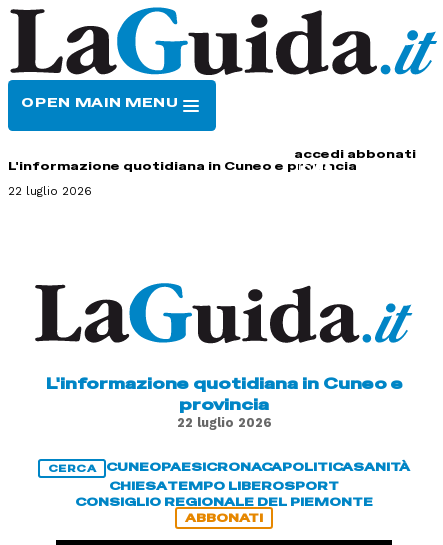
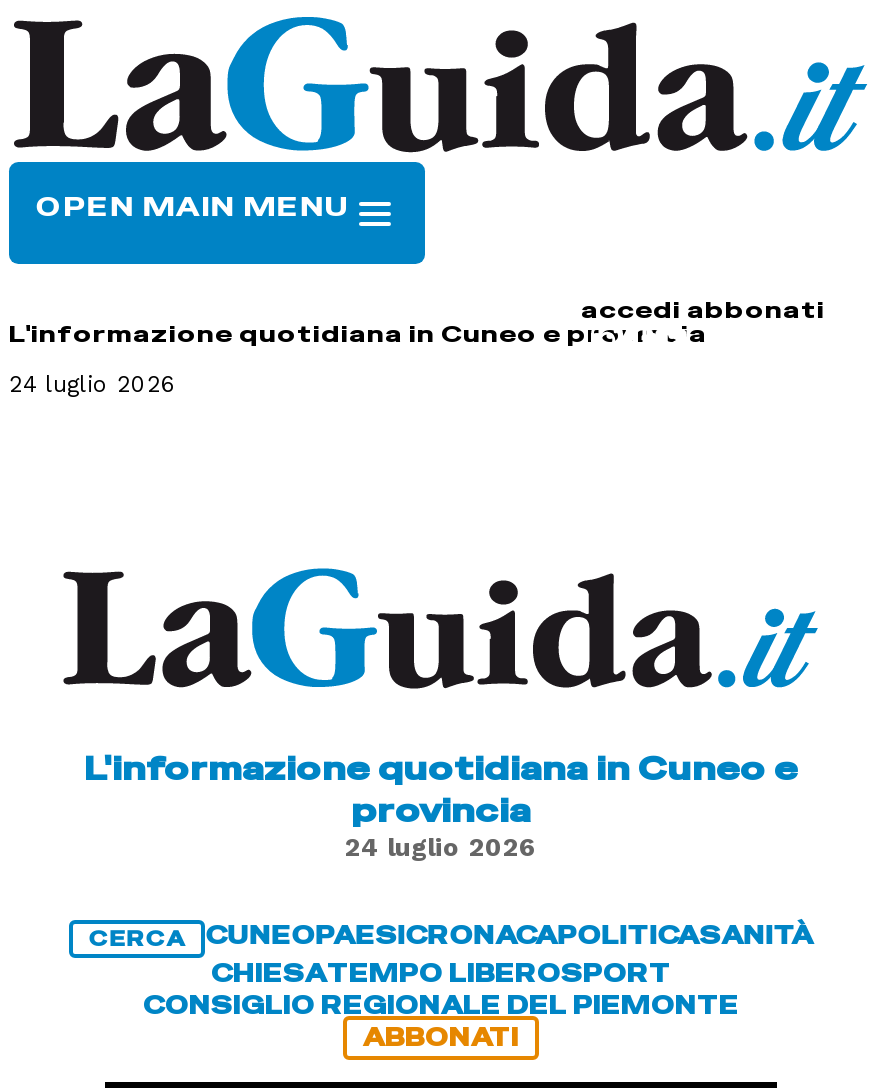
[8,184,92,198] 22 luglio 2026 -> [9,370,177,398] 24 luglio 2026
[176,415,271,430] 22 luglio 2026 -> [345,832,537,862] 24 luglio 2026

